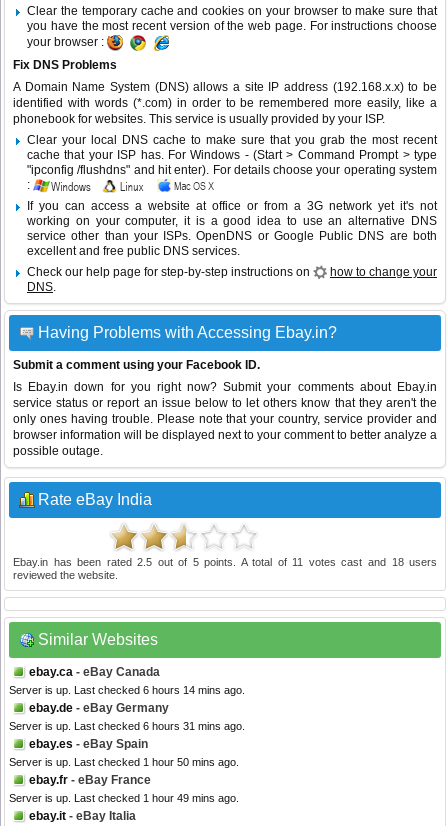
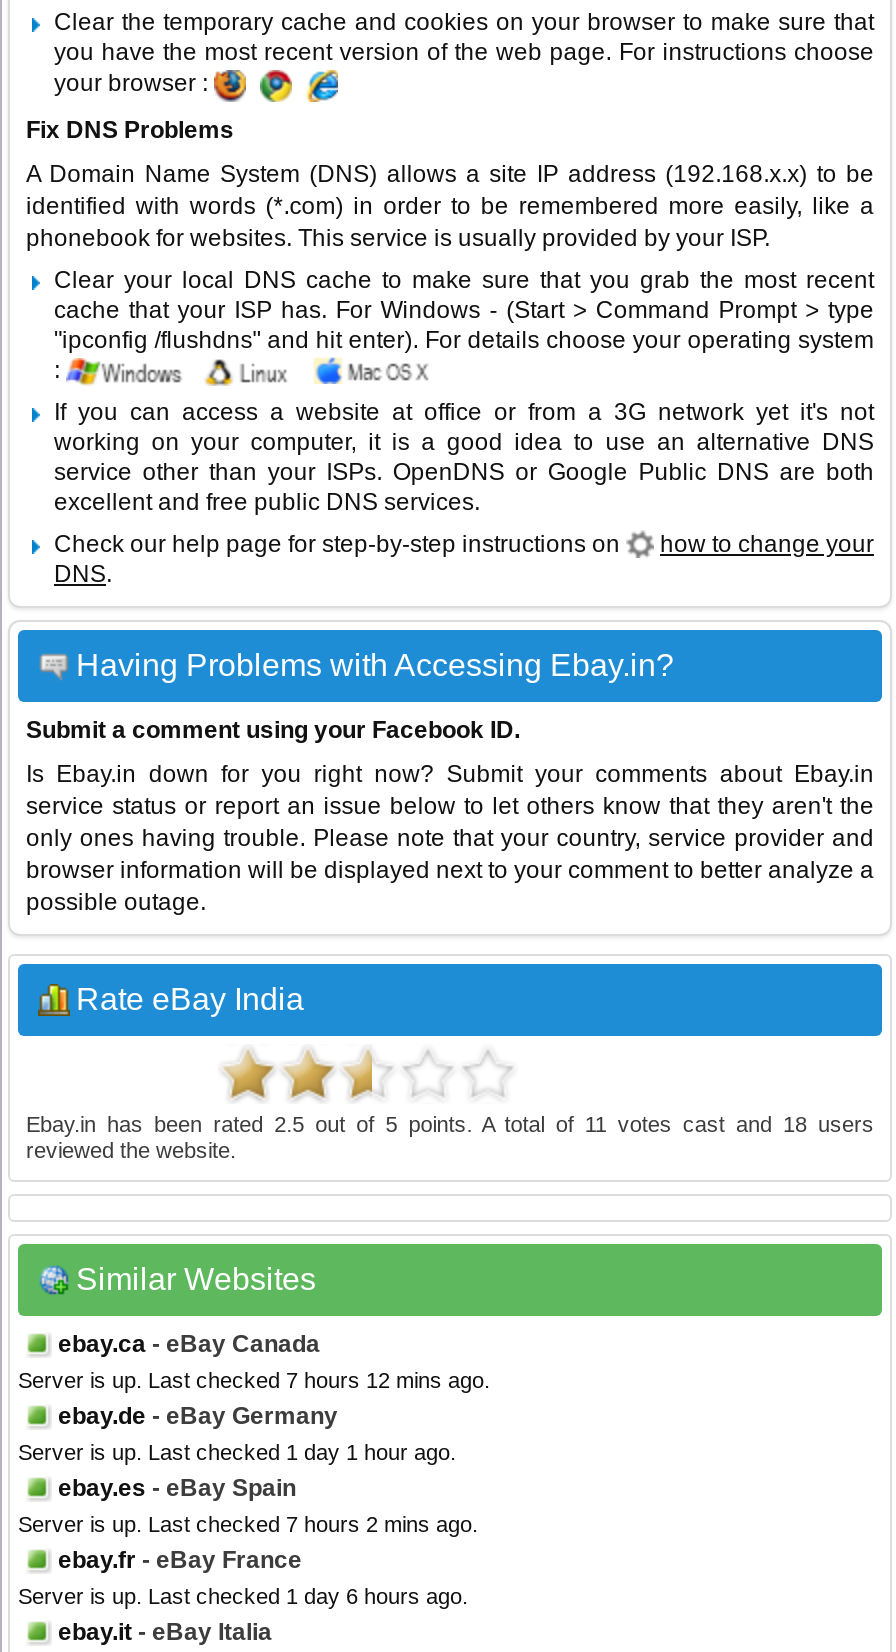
[9,684,245,696] Server is up. Last checked 6 hours 14 mins ago. -> [18,1368,490,1392] Server is up. Last checked 7 hours 12 mins ago.
[9,720,245,732] Server is up. Last checked 6 hours 31 mins ago. -> [18,1440,456,1464] Server is up. Last checked 1 day 1 hour ago.
[9,756,239,768] Server is up. Last checked 1 hour 50 mins ago. -> [18,1512,478,1536] Server is up. Last checked 7 hours 2 mins ago.
[9,792,239,804] Server is up. Last checked 1 hour 49 mins ago. -> [18,1584,468,1608] Server is up. Last checked 1 day 6 hours ago.

